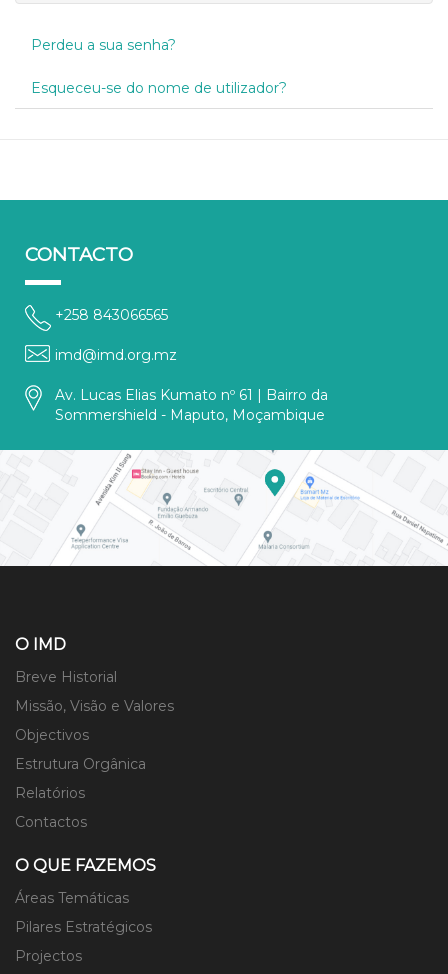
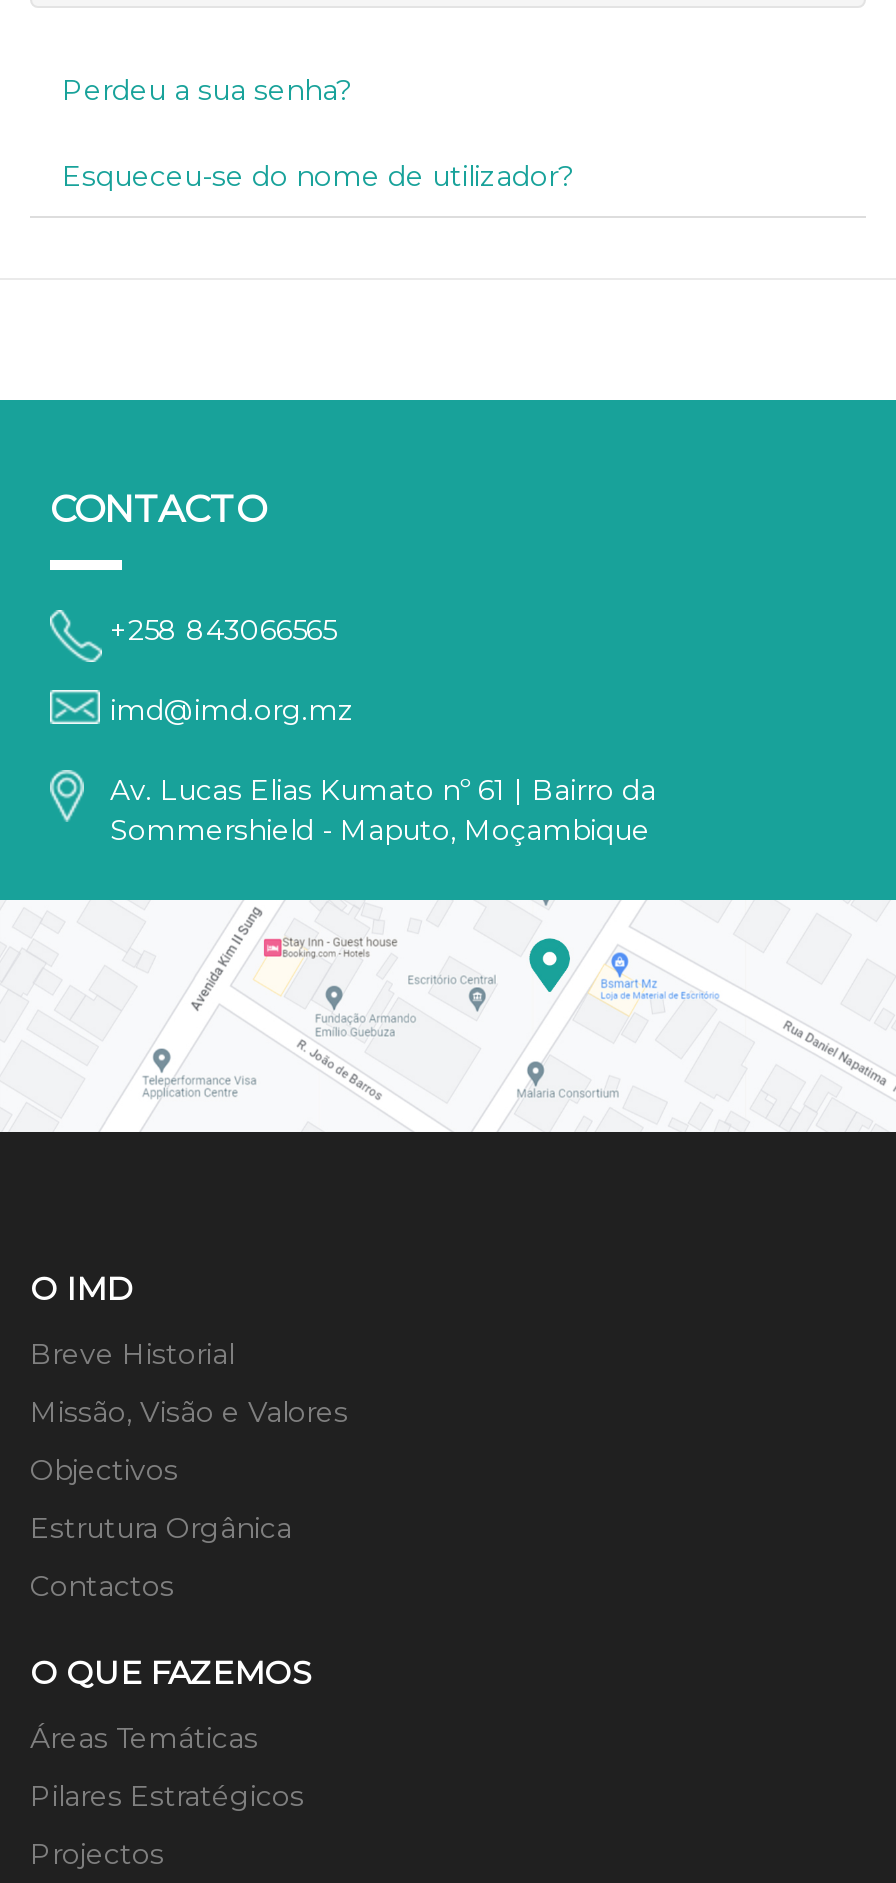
[15,784,85,802] Relatórios -> none

